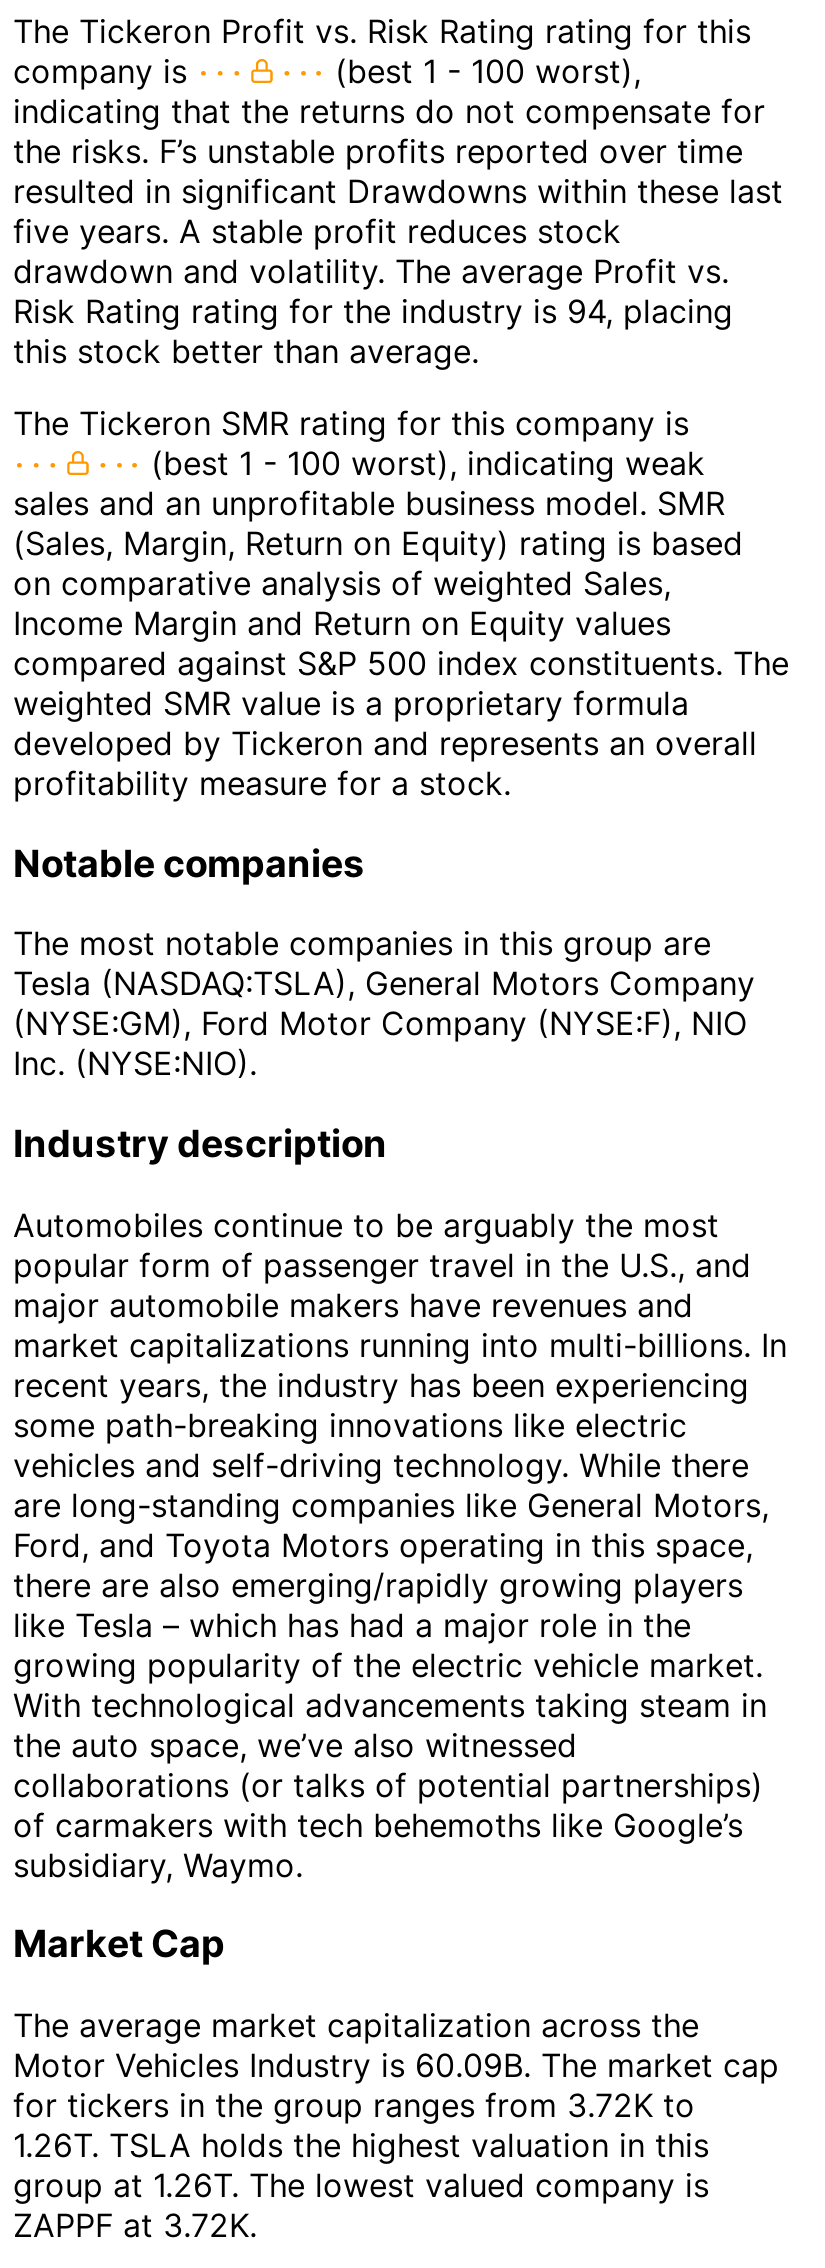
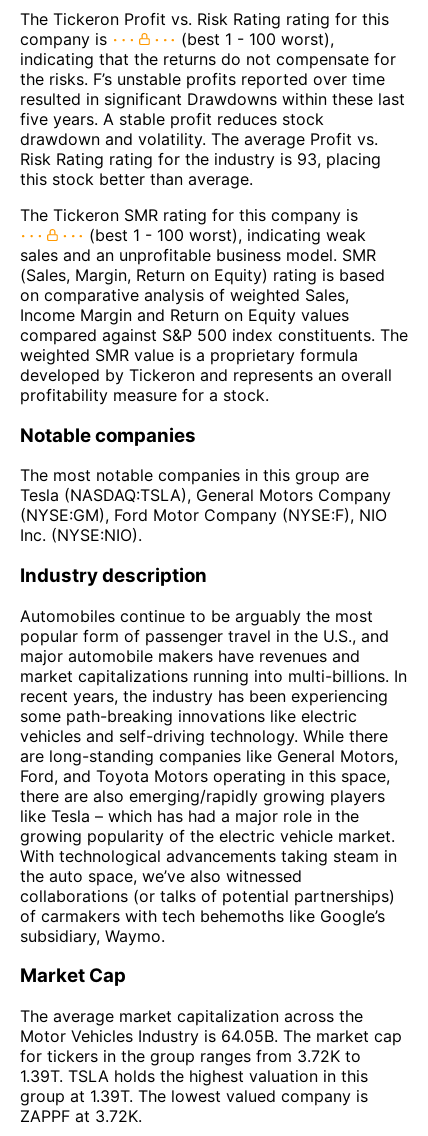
[13,291,733,331] Risk Rating rating for the industry is 94, placing -> [20,149,381,169] Risk Rating rating for the industry is 93, placing
[13,2045,779,2085] Motor Vehicles Industry is 60.09B. The market cap -> [20,1026,402,1046] Motor Vehicles Industry is 64.05B. The market cap
[13,2125,709,2165] 1.26T. TSLA holds the highest valuation in this -> [20,1066,368,1086] 1.39T. TSLA holds the highest valuation in this
[13,2165,709,2205] group at 1.26T. The lowest valued company is -> [20,1086,368,1106] group at 1.39T. The lowest valued company is

